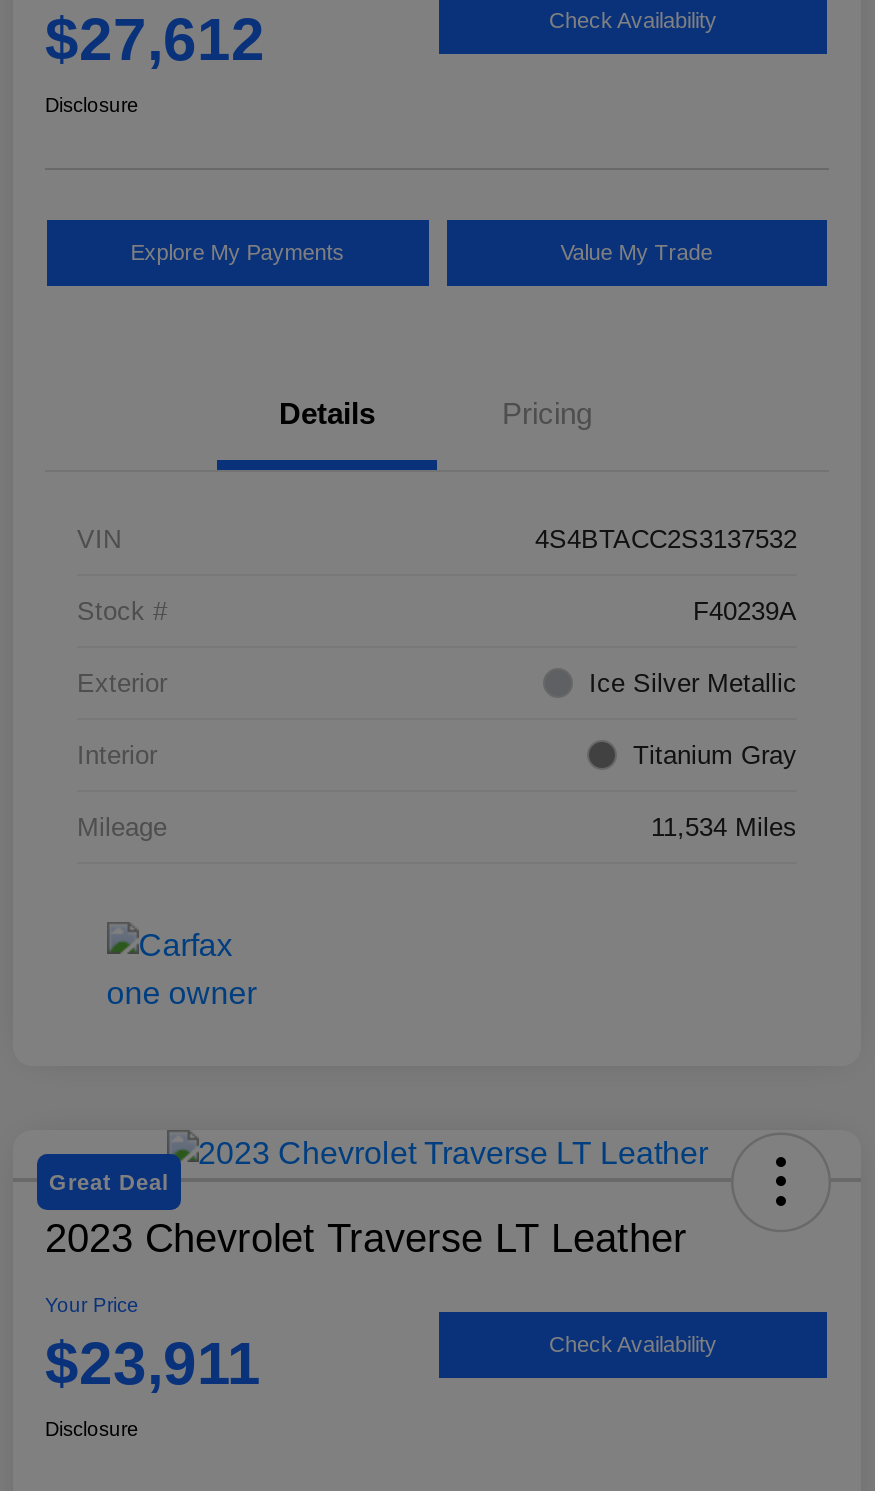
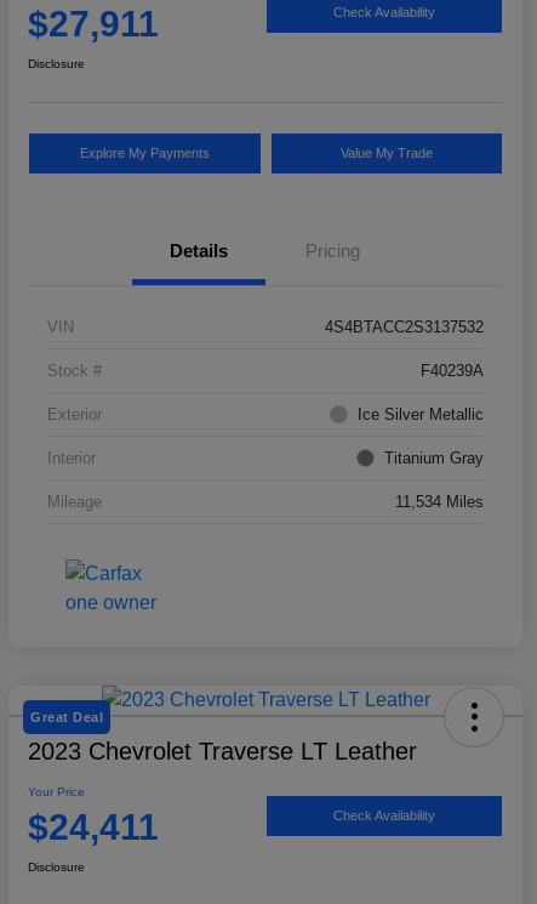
[45,6,265,72] $27,612 -> [28,4,159,44] $27,911
[45,1330,261,1396] $23,911 -> [28,807,159,847] $24,411

